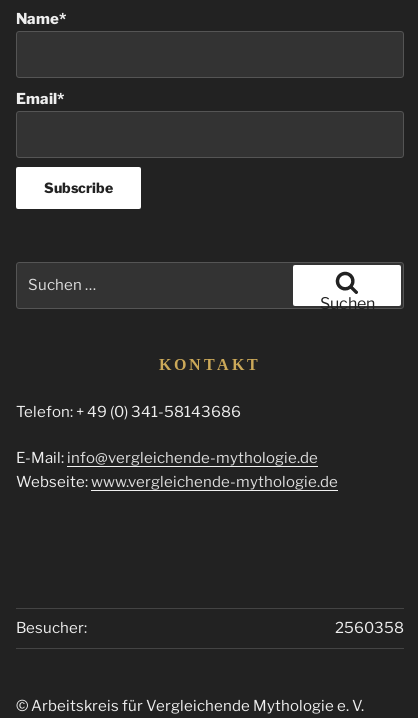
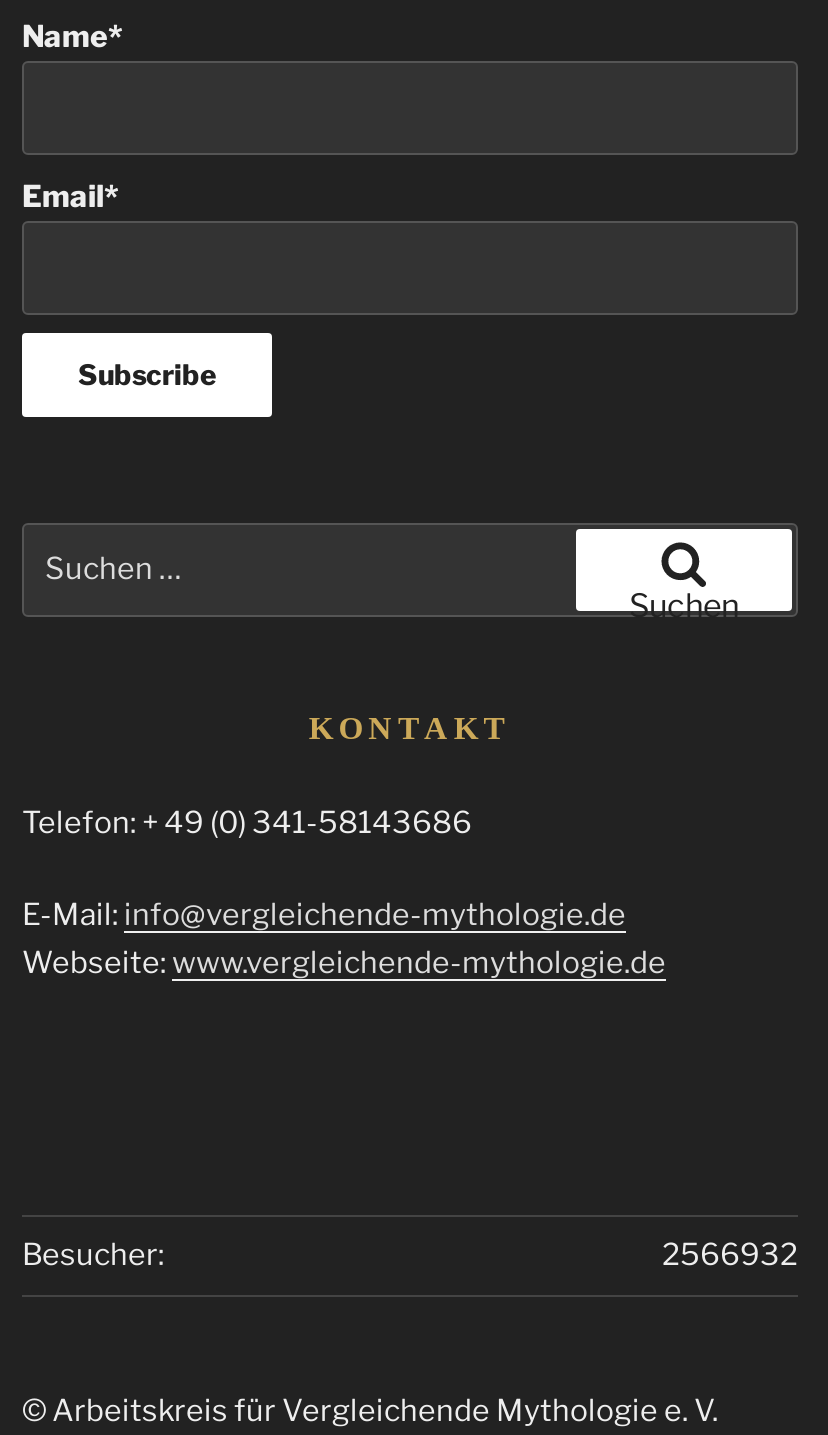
[335,619,404,637] 2560358 -> [662,1237,798,1273] 2566932

